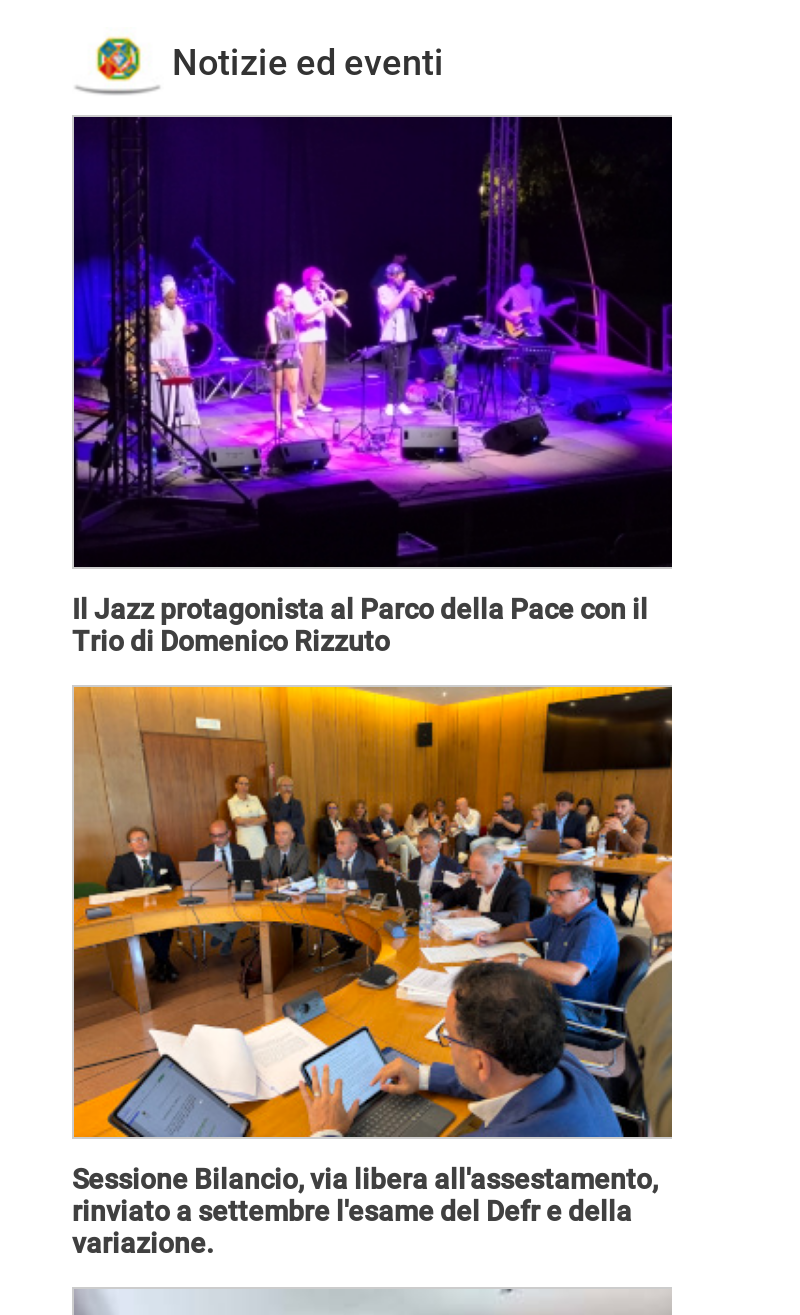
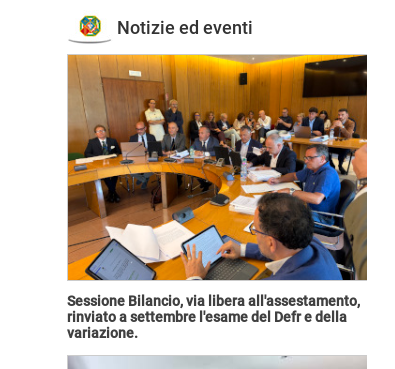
[72,115,674,656] [image] | Il Jazz protagonista al Parco della Pace con il | Trio di Domenico Rizzuto -> none

